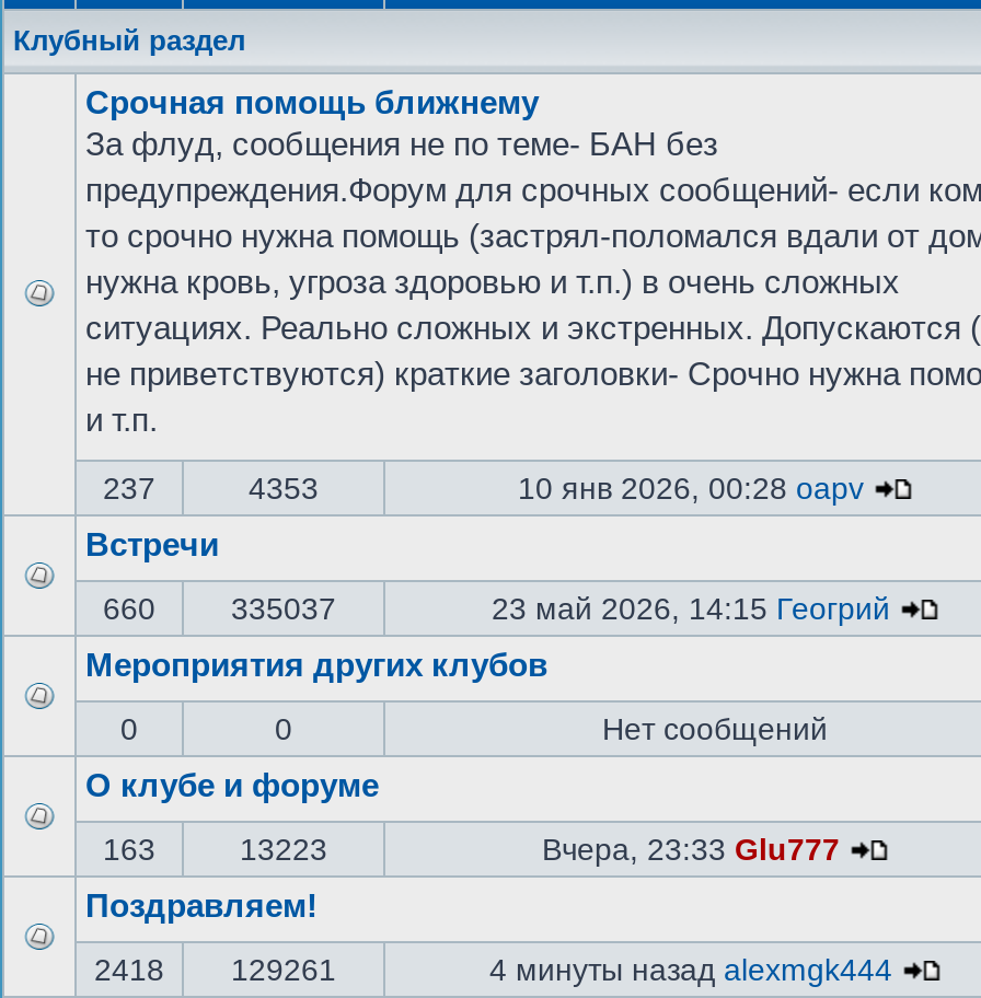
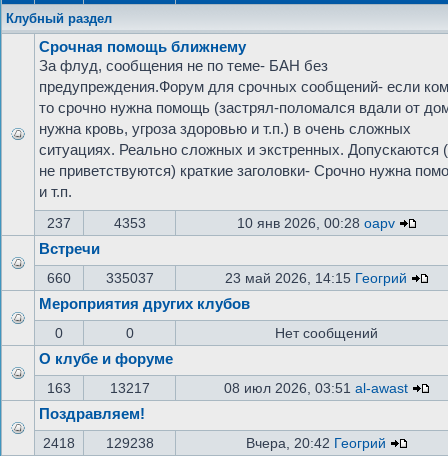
[240,832,840,867] 13223 | Вчера, 23:33 Glu777 -> [109,380,407,396] 13217 | 08 июл 2026, 03:51 al-awast
[231,952,892,987] 129261 | 4 минуты назад alexmgk444 -> [105,435,385,451] 129238 | Вчера, 20:42 Геогрий

